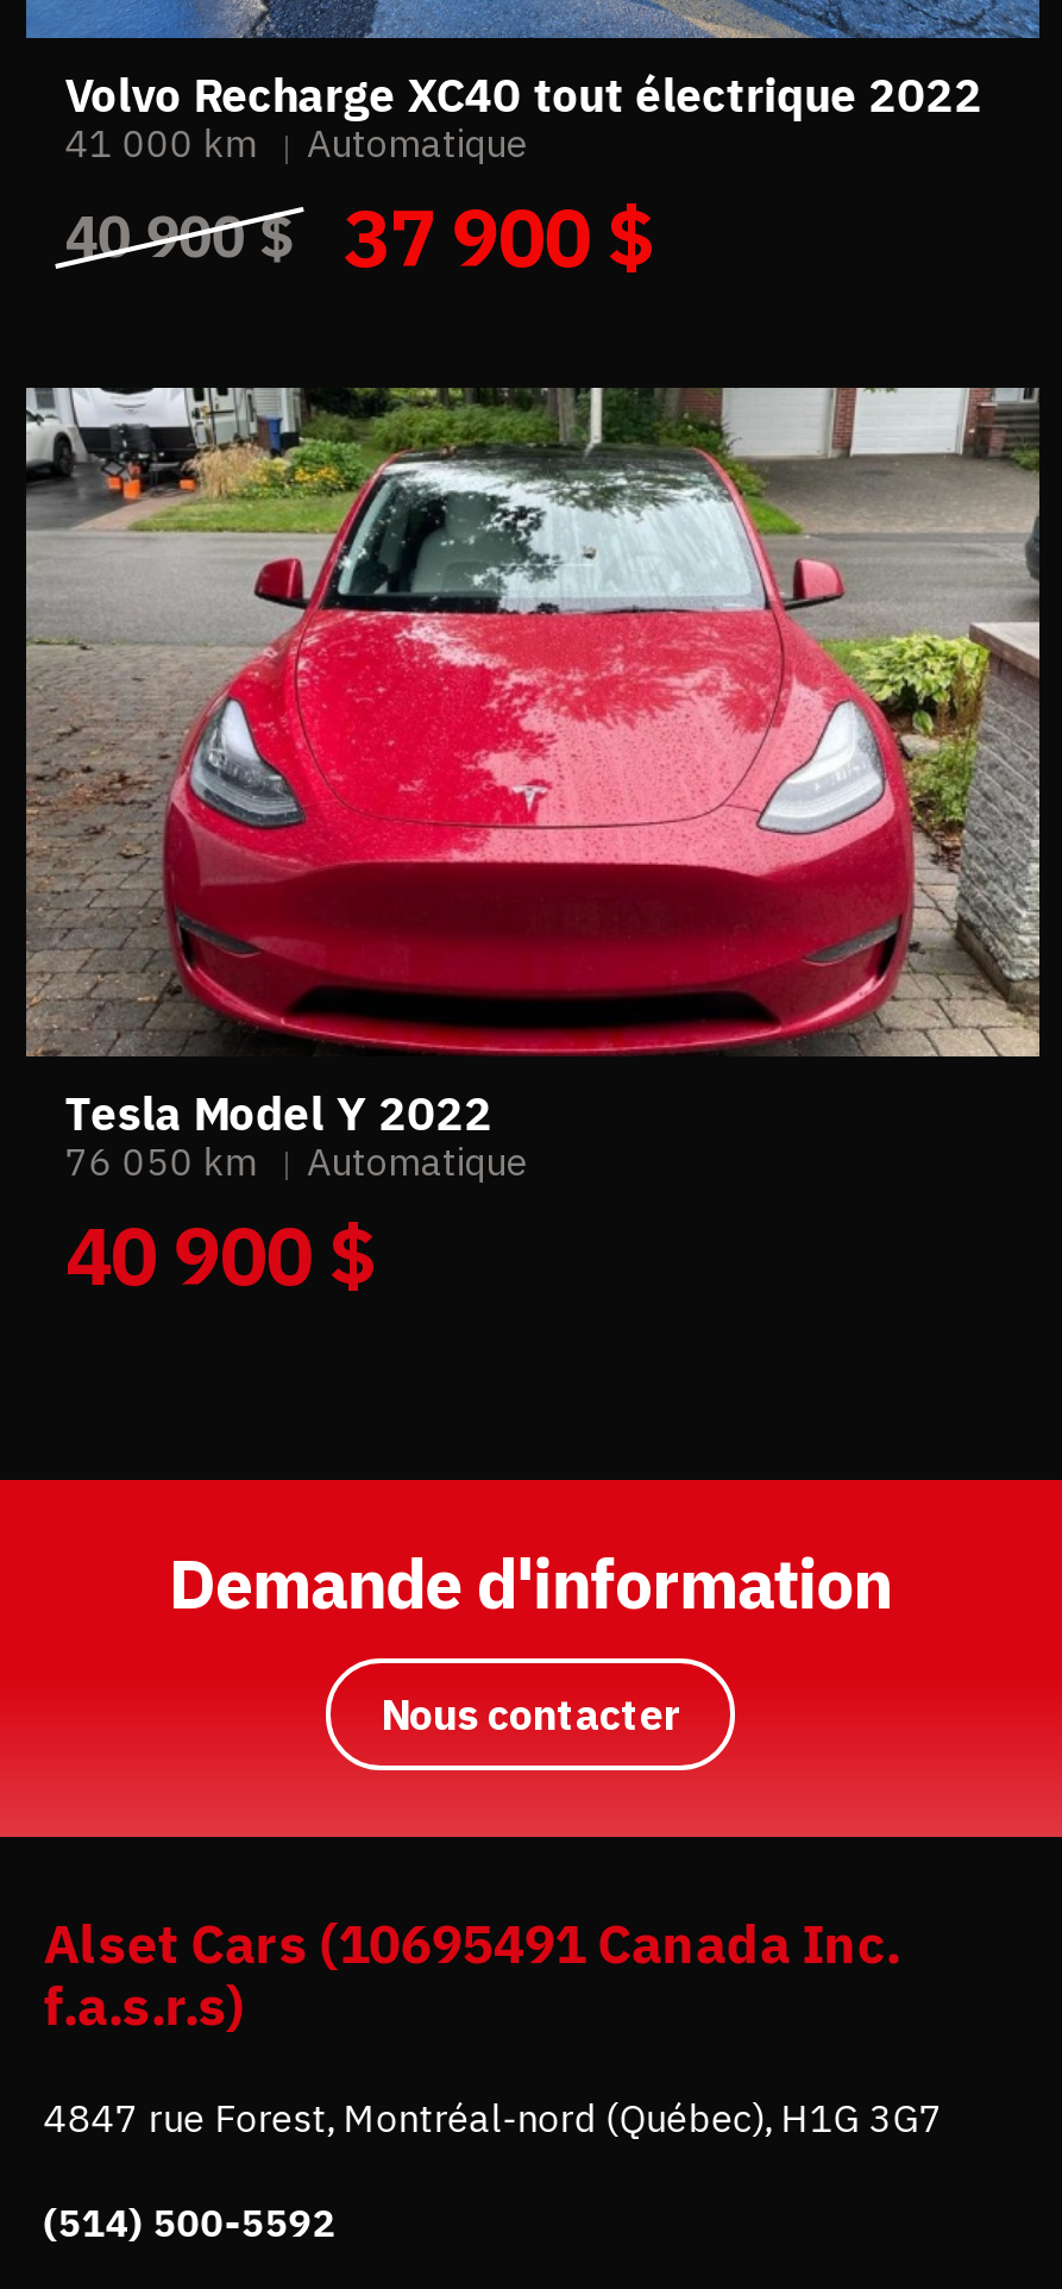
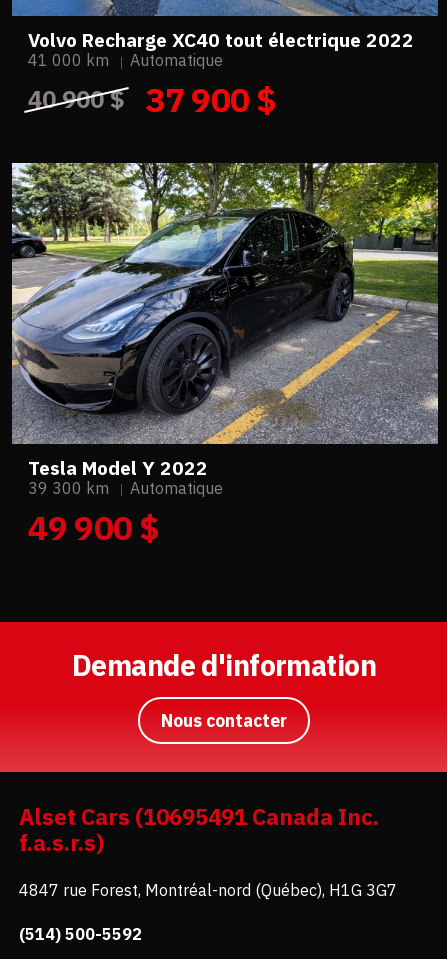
[24,385,1042,1185] [image] | 76 050 km Automatique -> [12,162,438,498] [image] | 39 300 km Automatique
[65,1204,378,1306] 40 900 $ -> [28,506,160,549] 49 900 $

